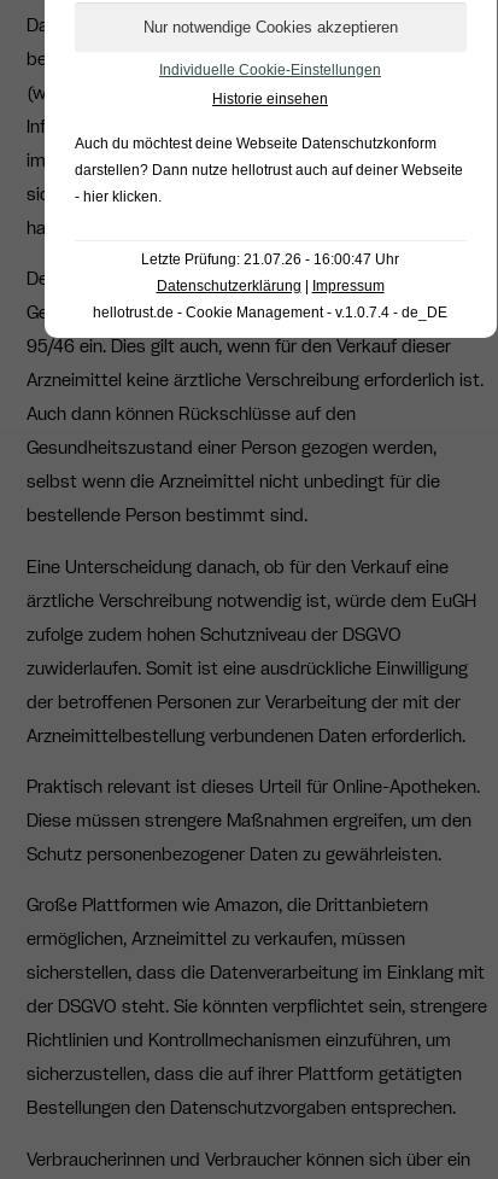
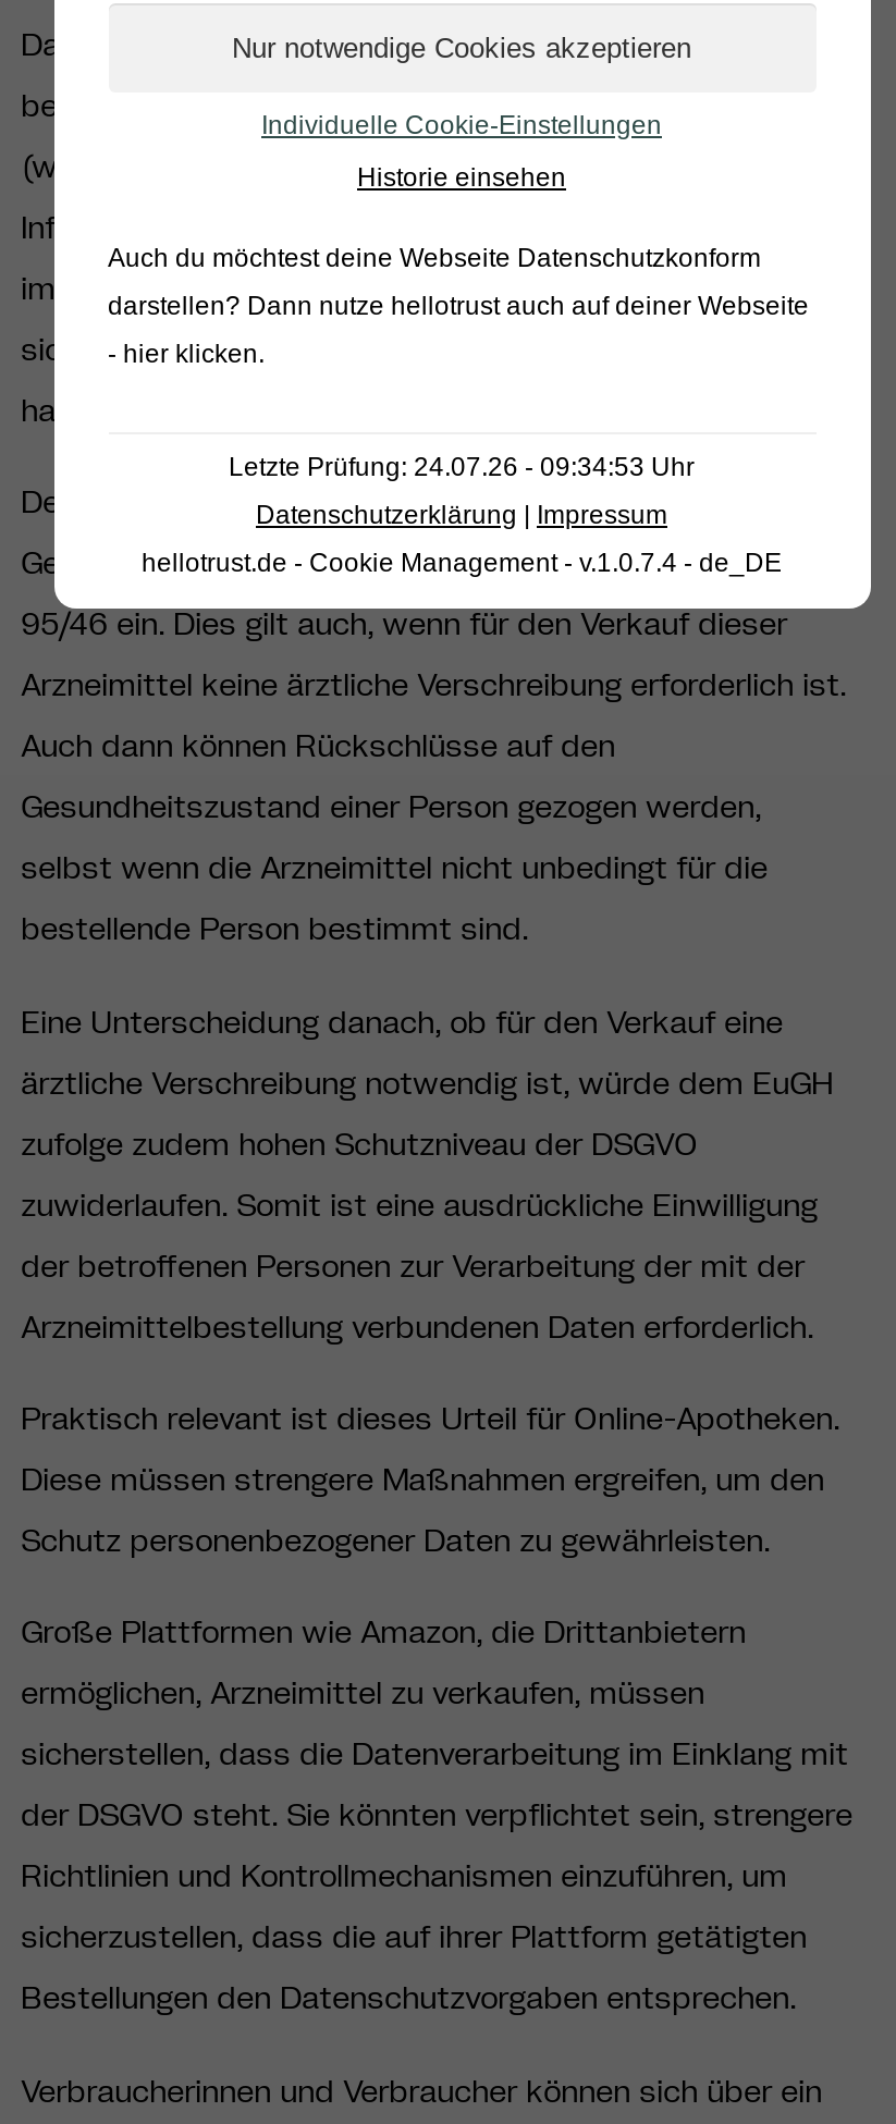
[141,251,399,268] Letzte Prüfung: 21.07.26 - 16:00:47 Uhr -> [229,453,695,483] Letzte Prüfung: 24.07.26 - 09:34:53 Uhr

